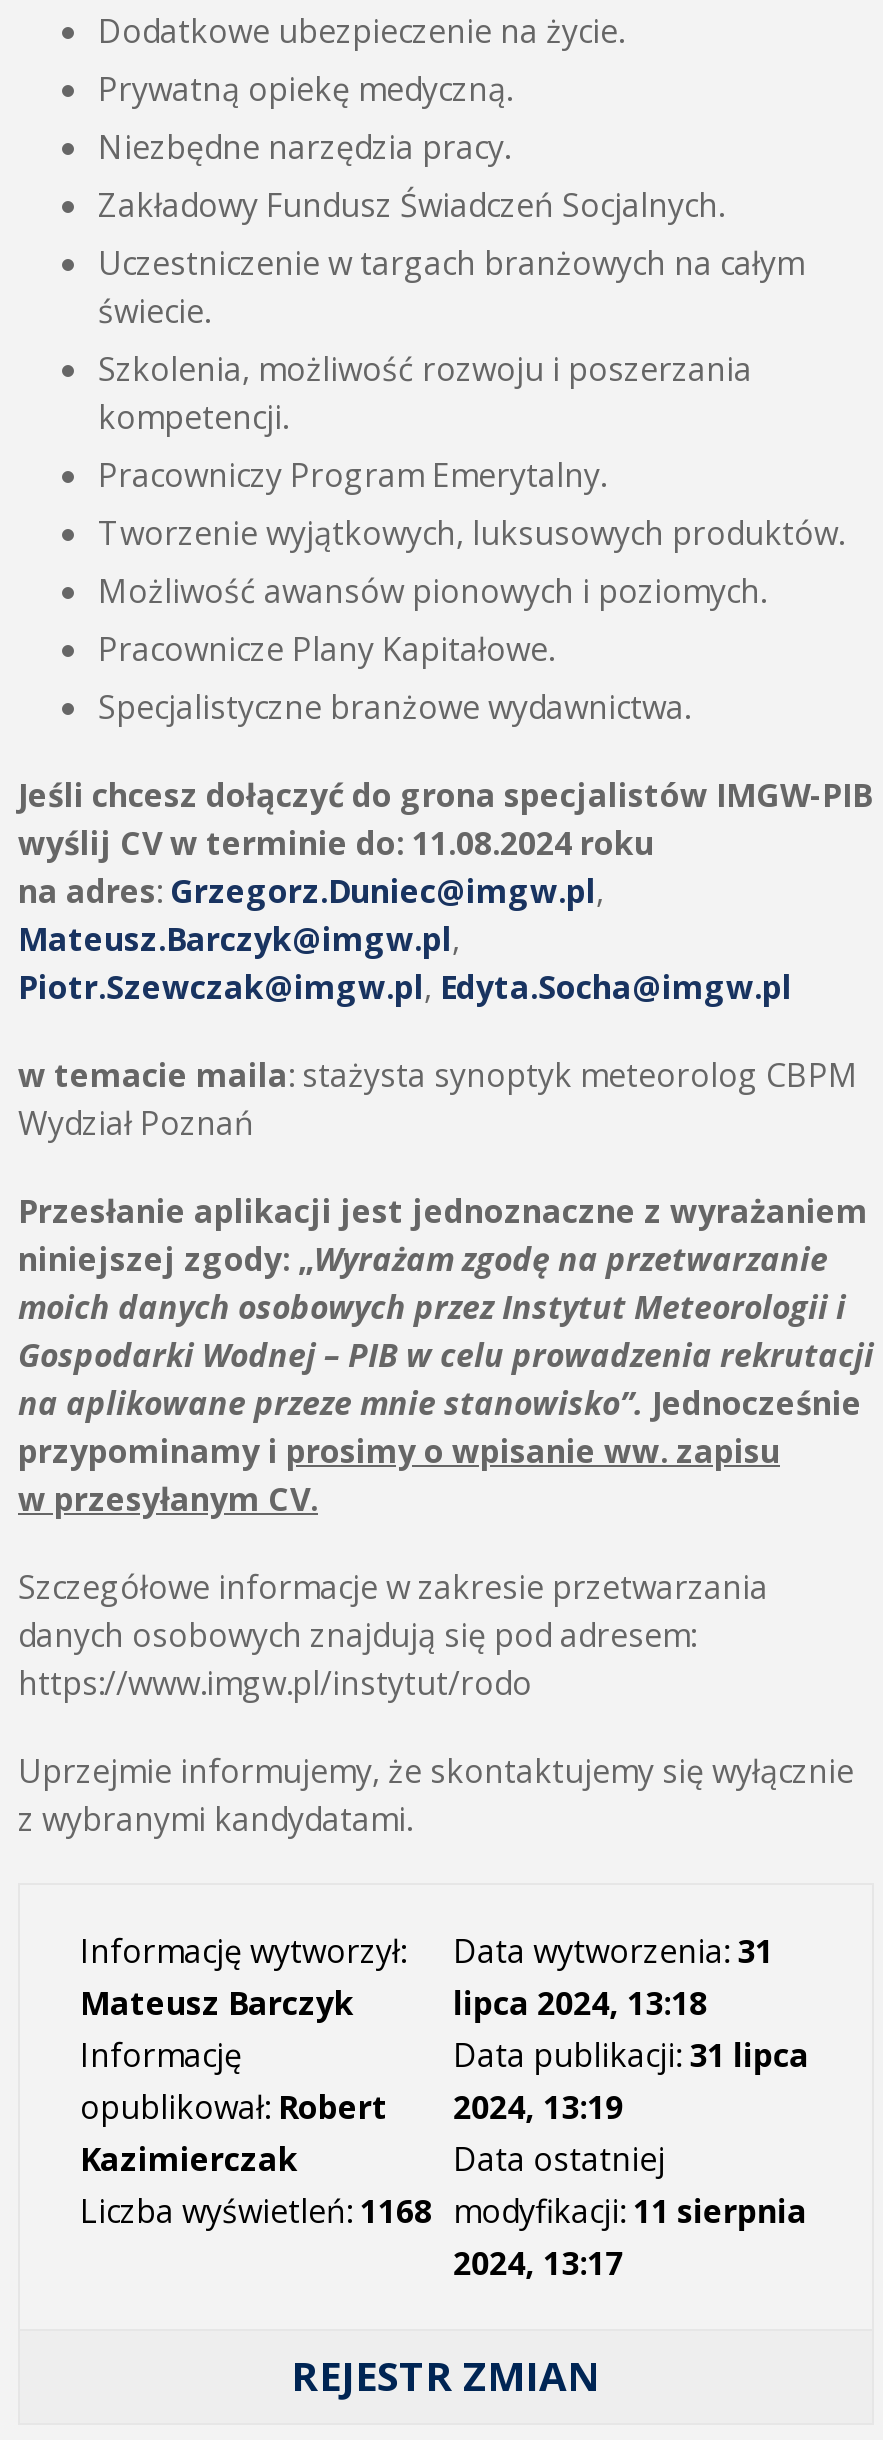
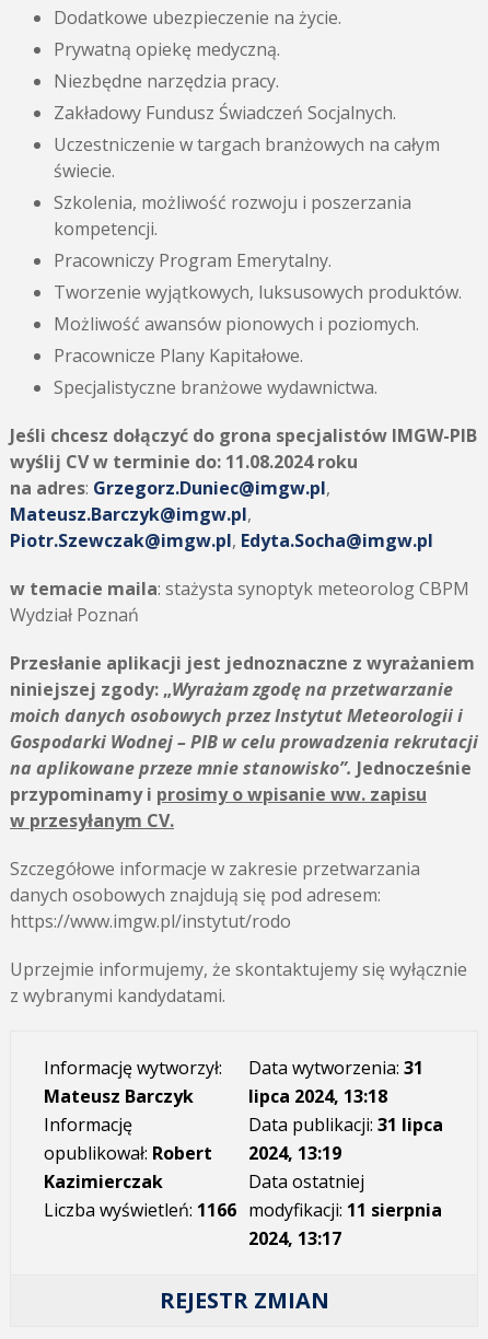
[80,2189,432,2233] Liczba wyświetleń: 1168 -> [44,1198,236,1222] Liczba wyświetleń: 1166

